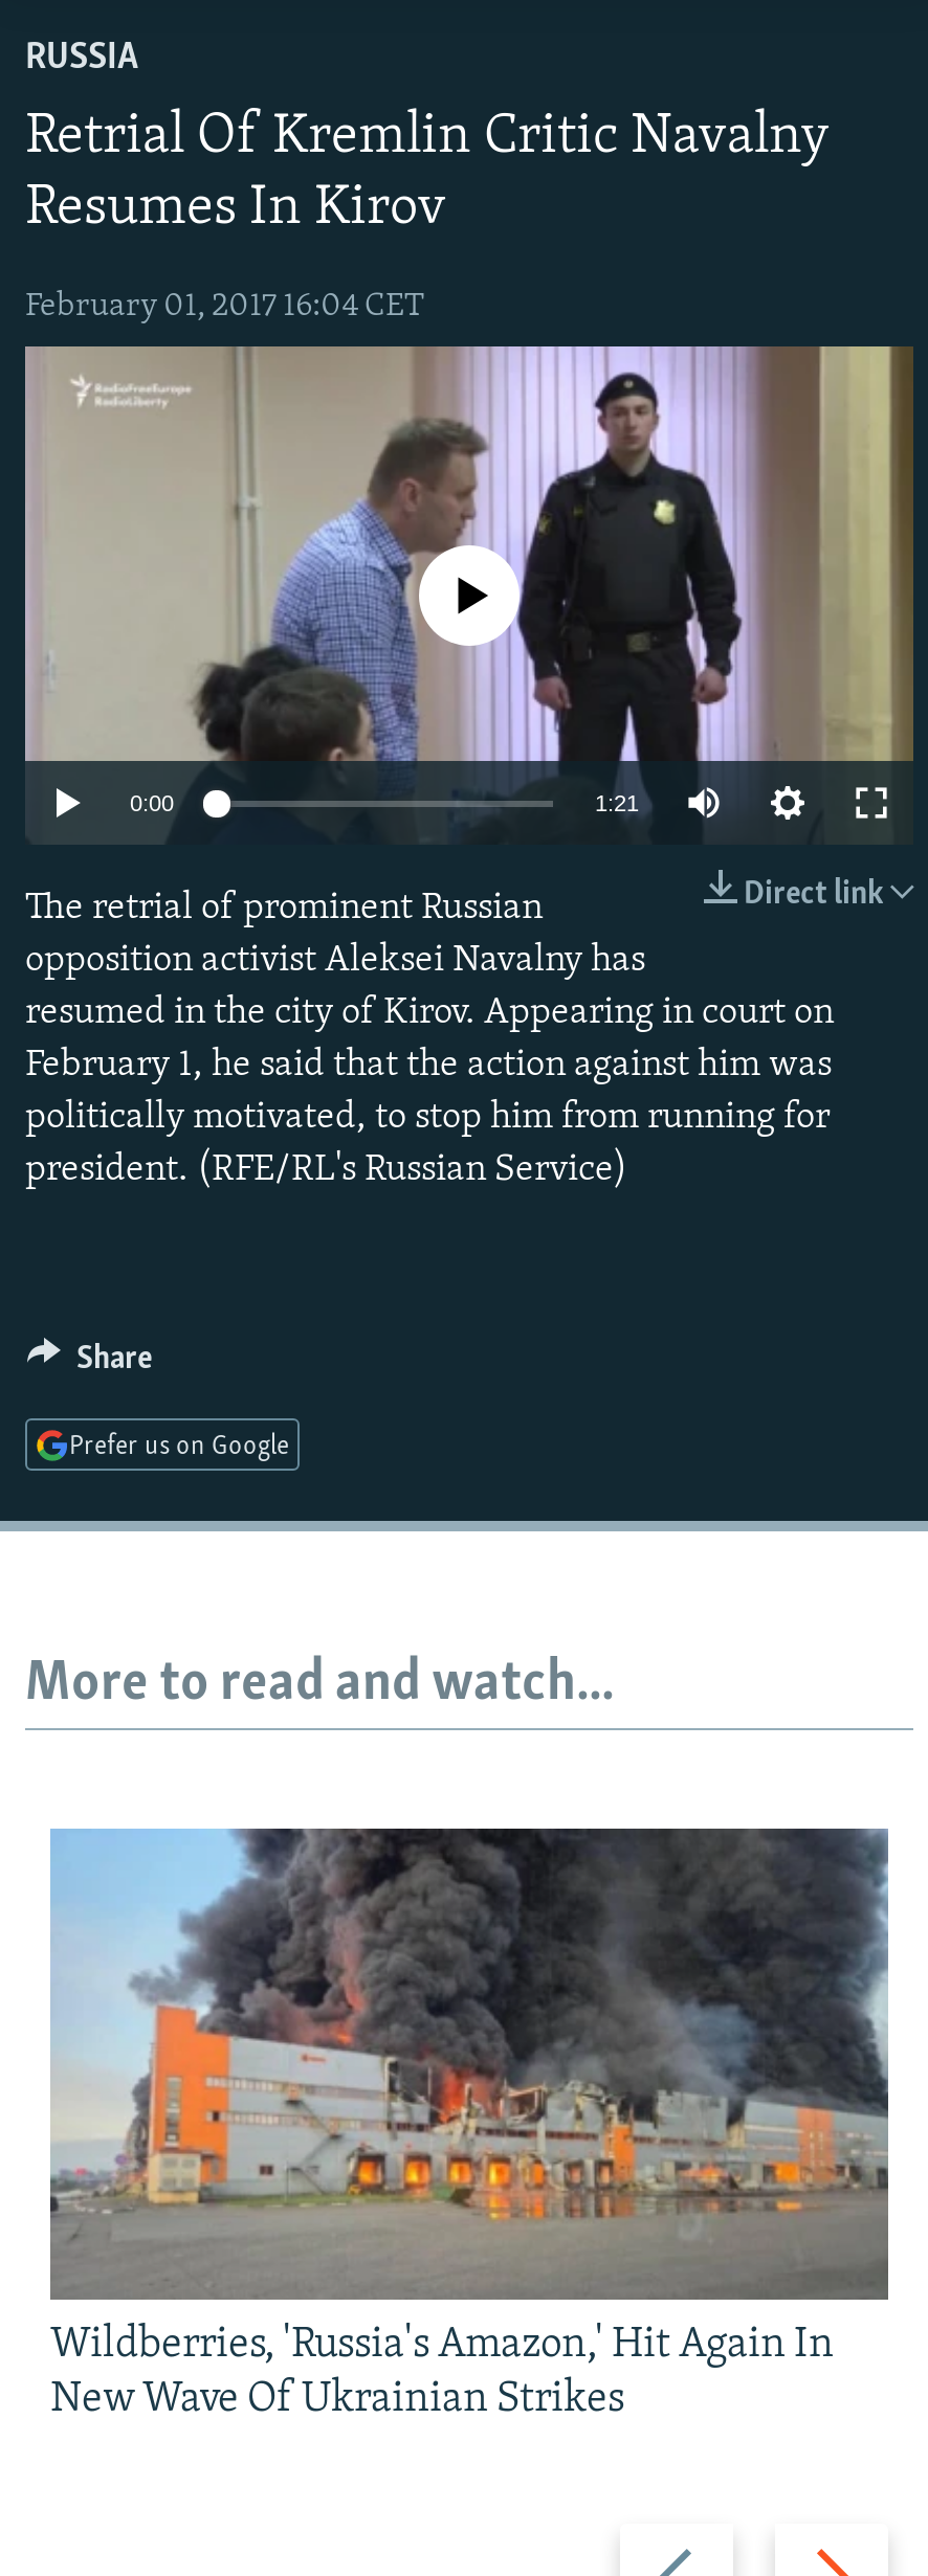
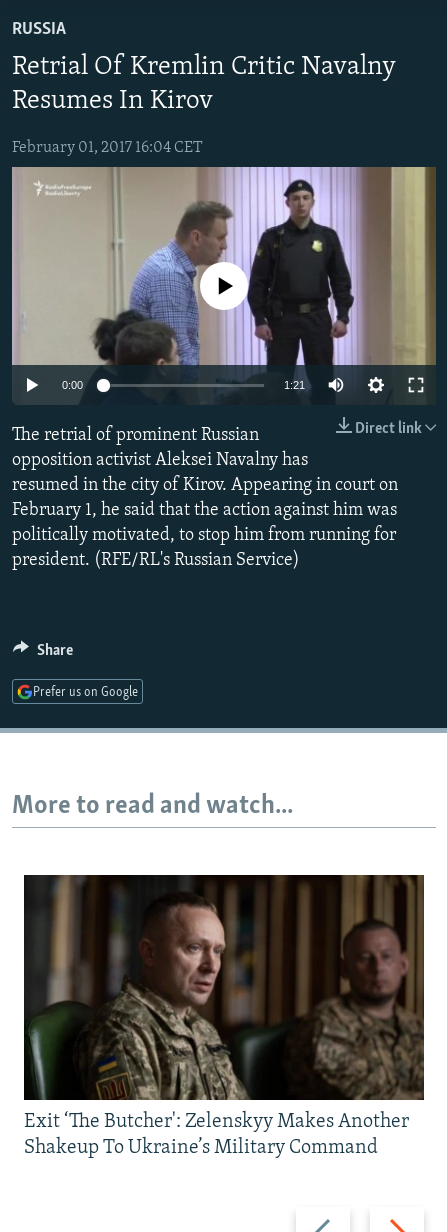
[48,1827,890,2422] [image] | Wildberries, 'Russia's Amazon,' Hit Again In | New Wave Of Ukrainian Strikes -> [23,874,425,1158] [image] | Exit ‘The Butcher': Zelenskyy Makes Another | Shakeup To Ukraine’s Military Command

